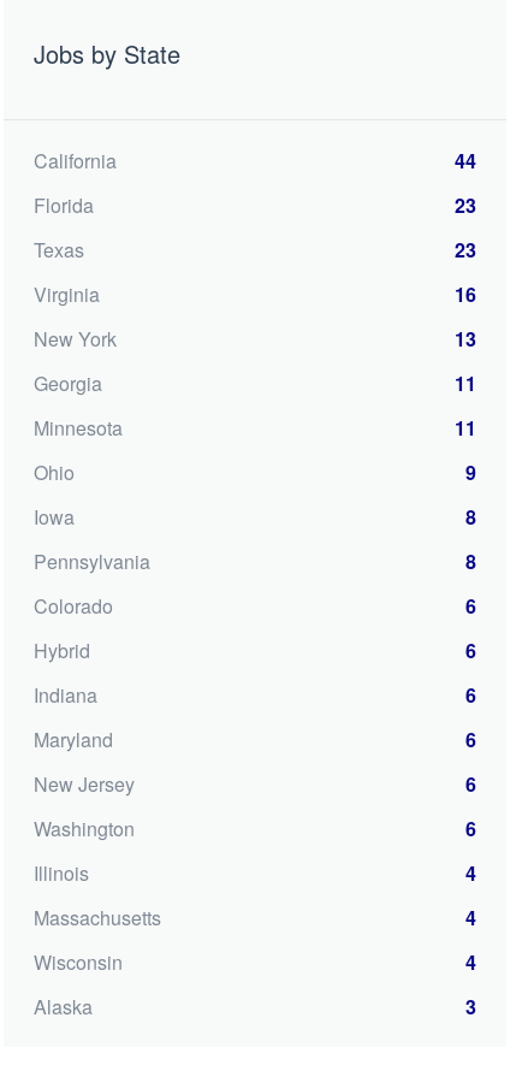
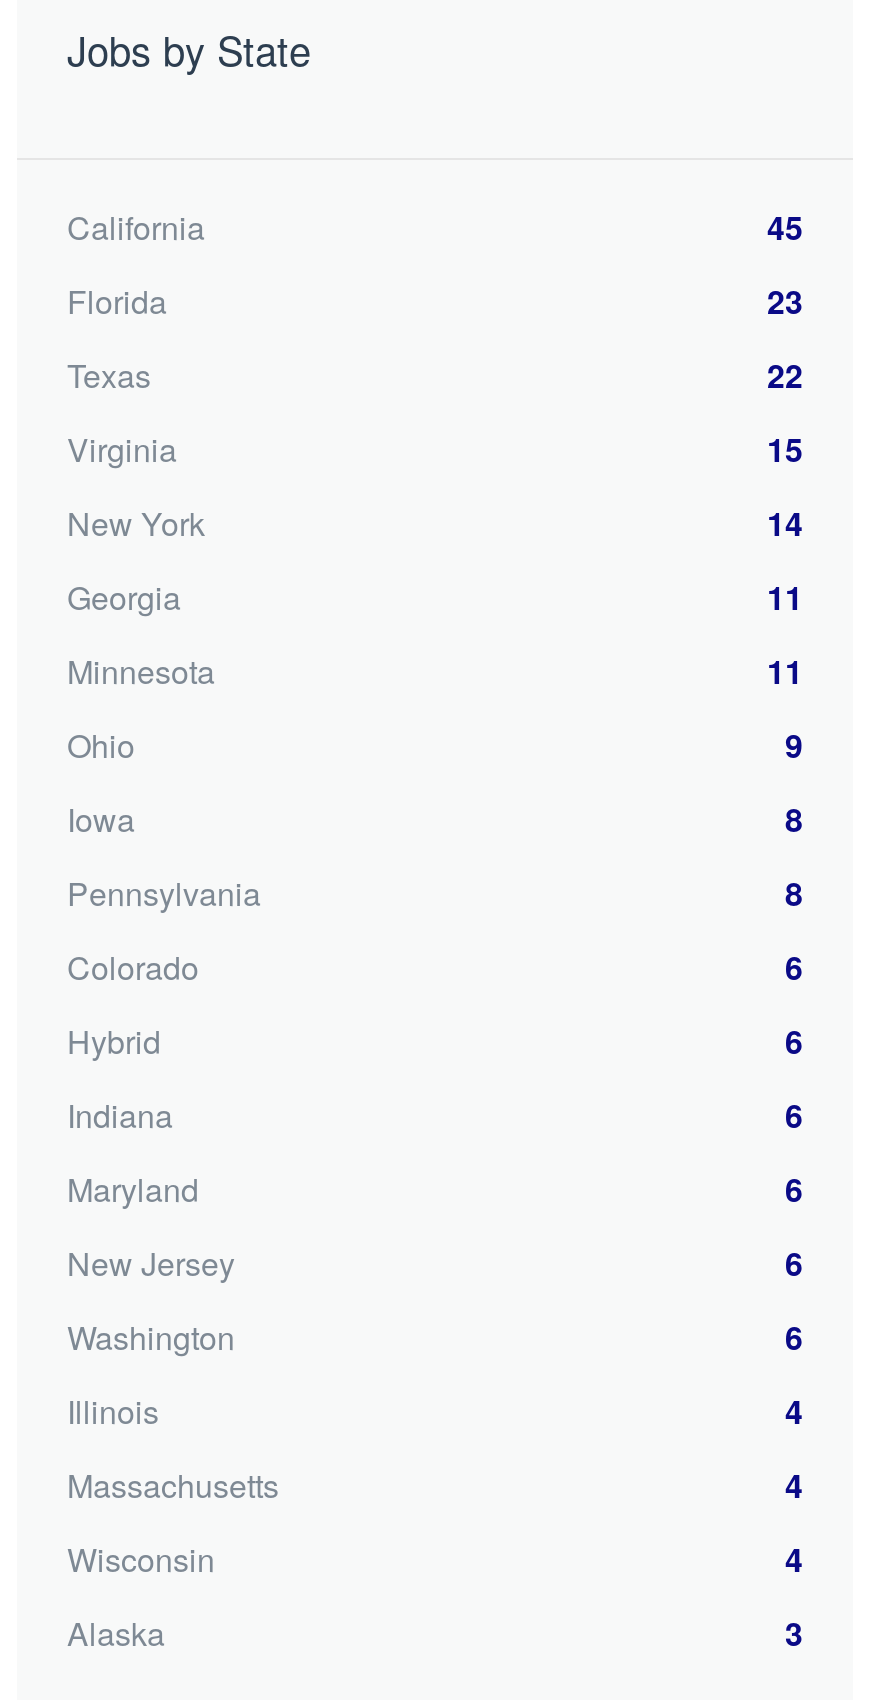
[455,147,476,174] 44 -> [767,204,803,250] 45
[455,236,476,264] 23 -> [767,352,803,398] 22
[455,280,476,308] 16 -> [767,426,803,472] 15
[455,325,476,353] 13 -> [767,500,803,546] 14

